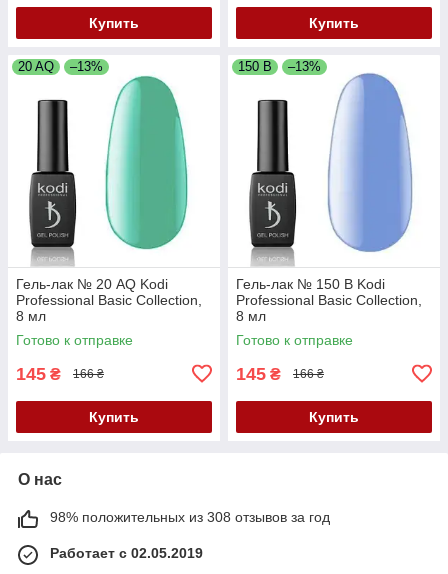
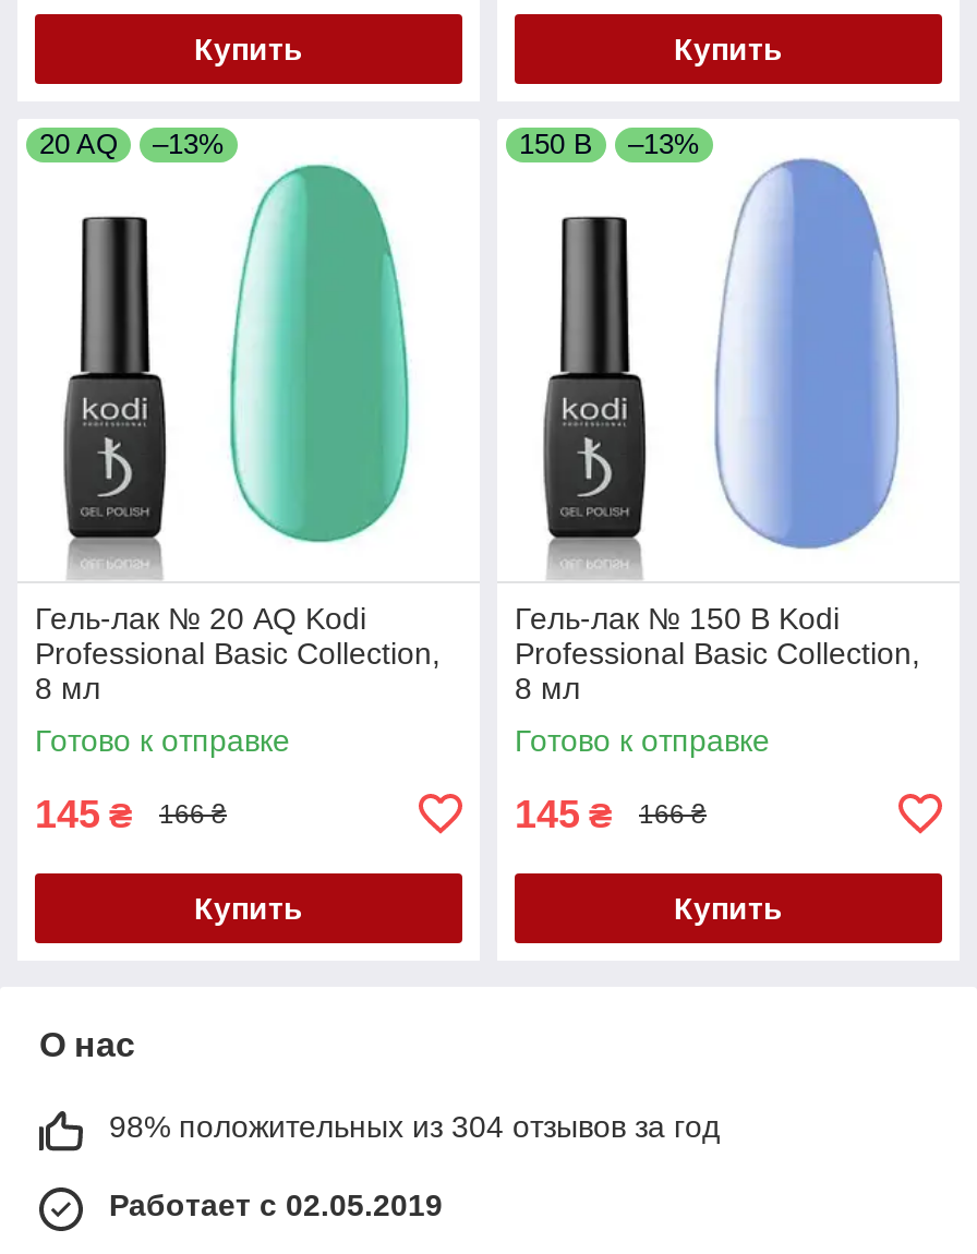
[50,509,330,525] 98% положительных из 308 отзывов за год -> [109,1109,720,1143] 98% положительных из 304 отзывов за год

